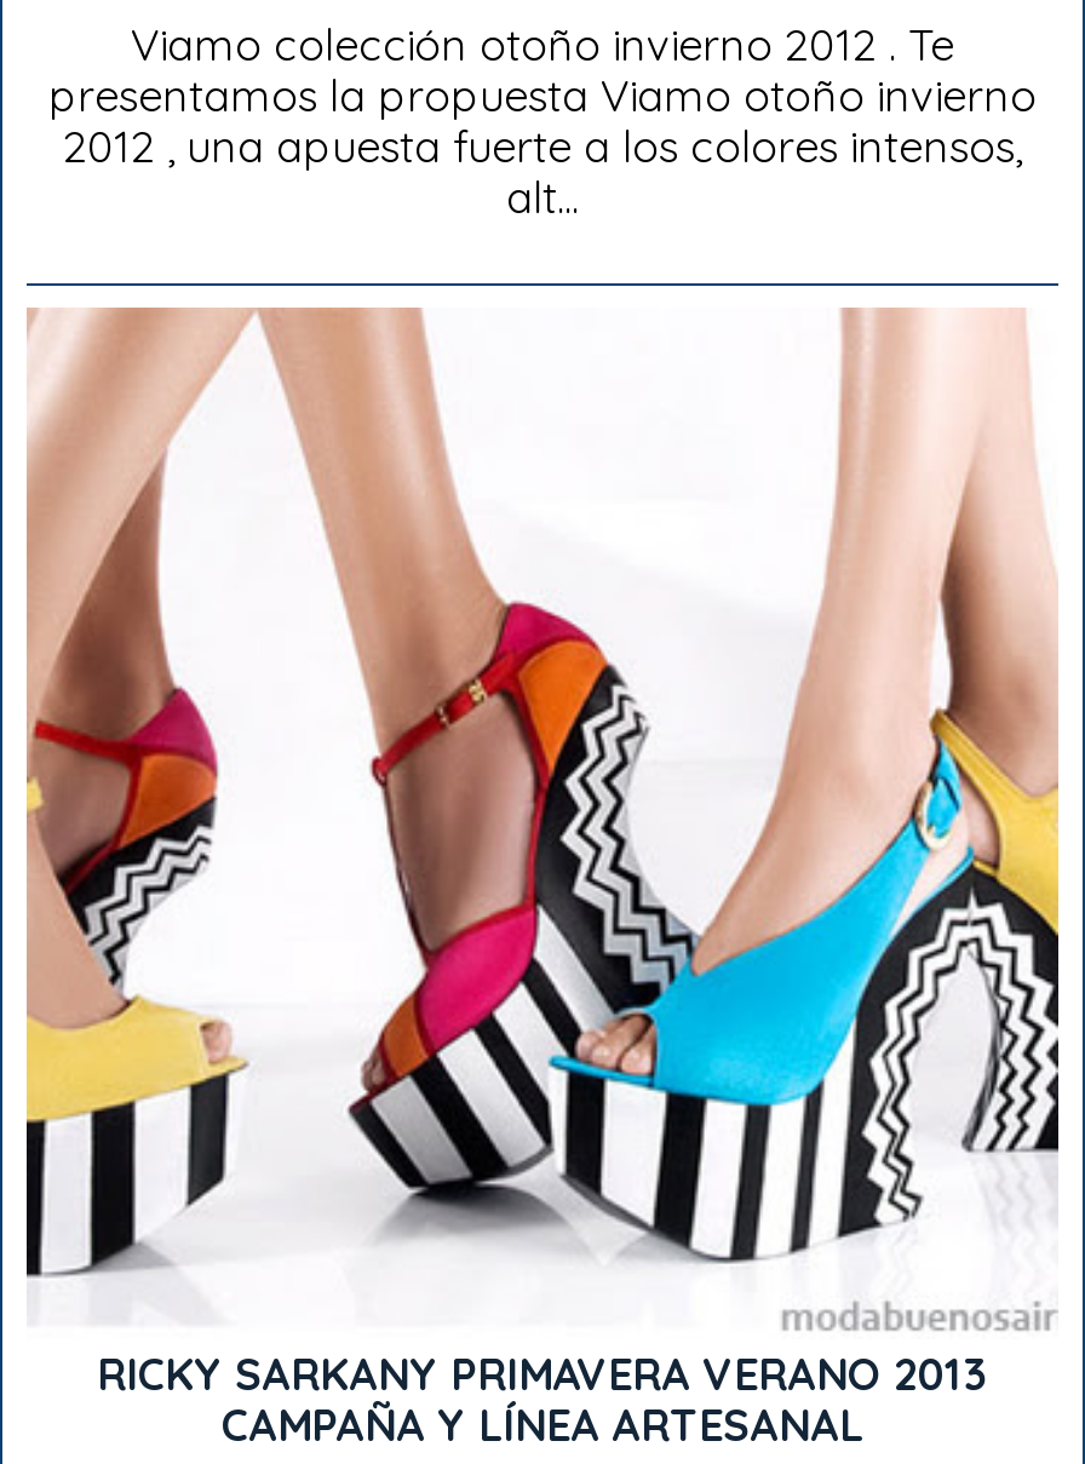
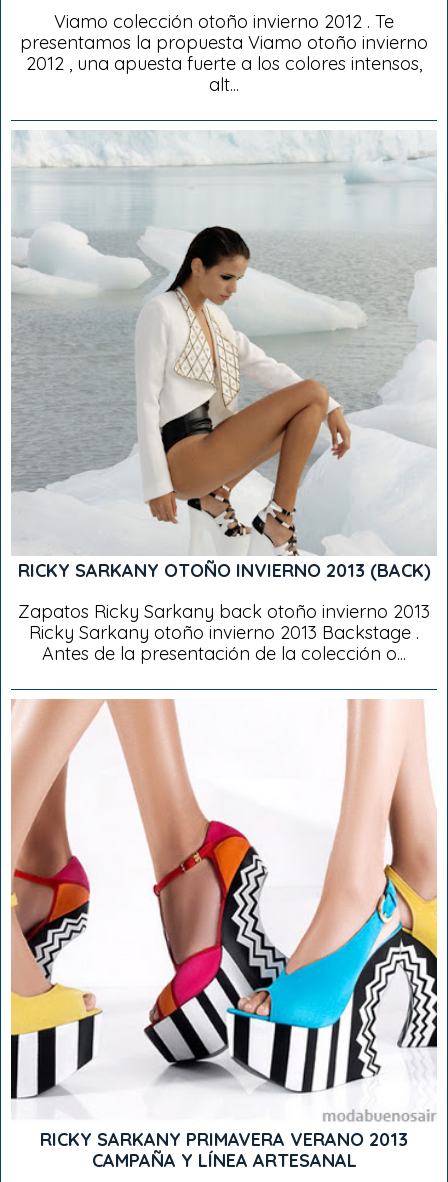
none -> [11,130,437,665] [image] | RICKY SARKANY OTOÑO INVIERNO 2013 (BACK) | Zapatos Ricky Sarkany back otoño invierno 2013 | Ricky Sarkany otoño invierno 2013 Backstage . | Antes de la presentación de la colección o...

